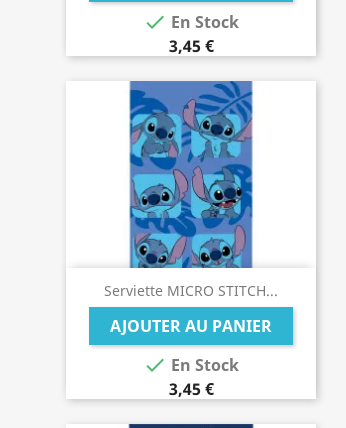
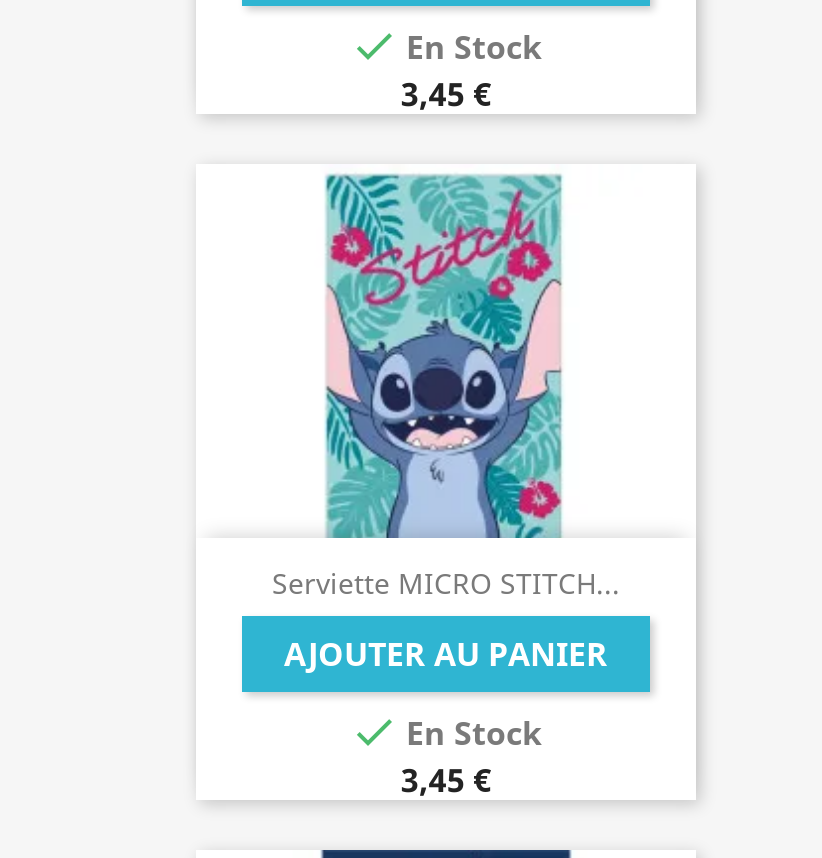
[128,80,254,269] [image] -> [322,164,570,540] [image]

